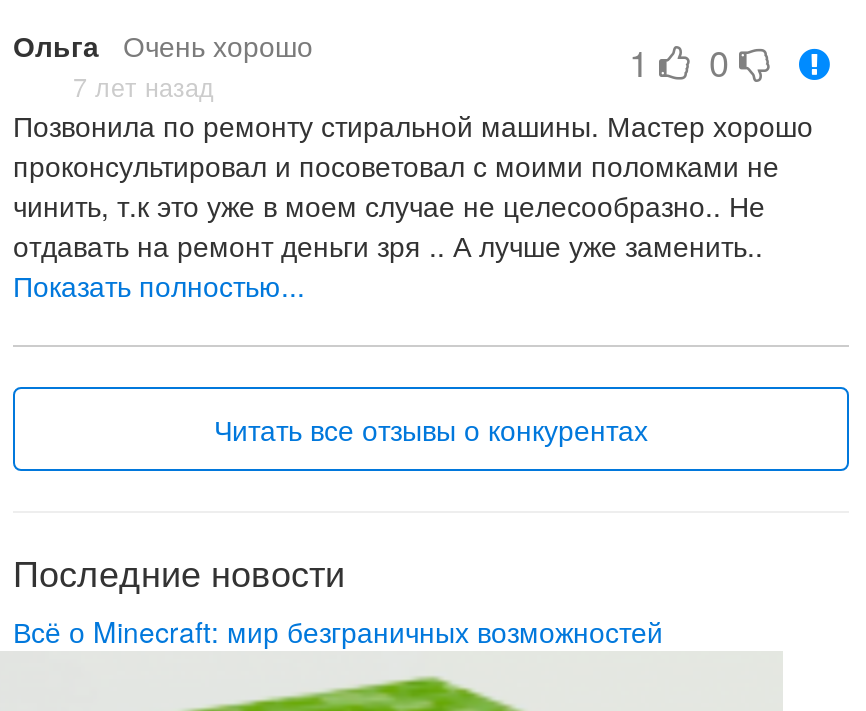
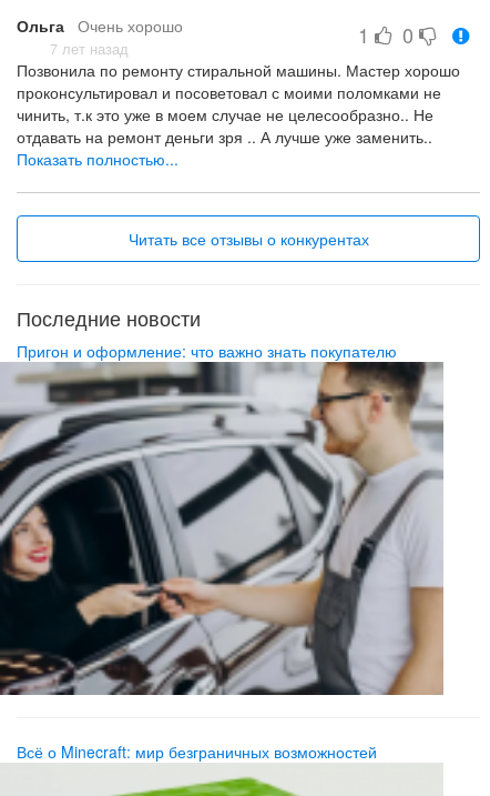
none -> [3,339,443,696] [image] | Пригон и оформление: что важно знать покупателю

